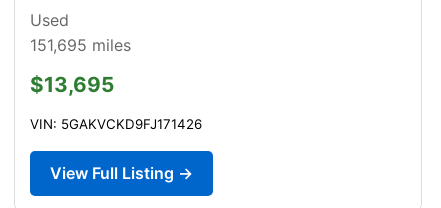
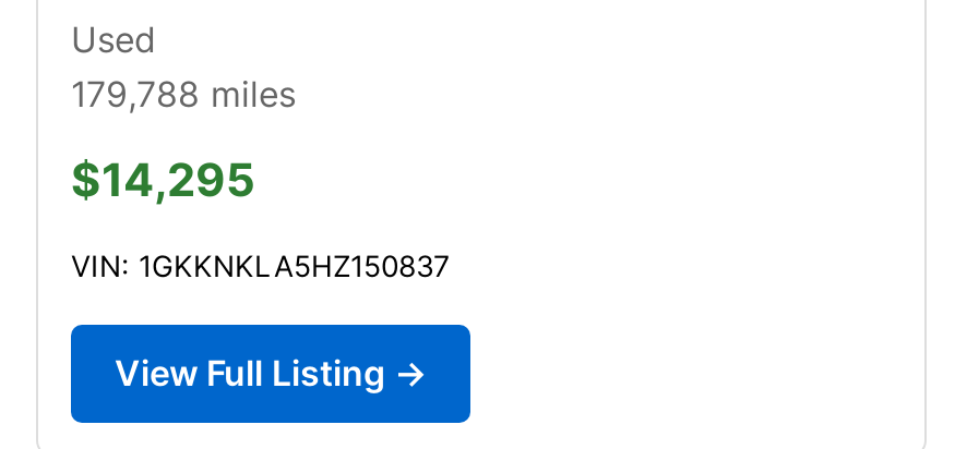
[30,35,131,55] 151,695 miles -> [71,72,296,115] 179,788 miles
[30,72,114,97] $13,695 -> [71,152,254,207] $14,295
[30,116,202,132] VIN: 5GAKVCKD9FJ171426 -> [71,248,451,283] VIN: 1GKKNKLA5HZ150837

